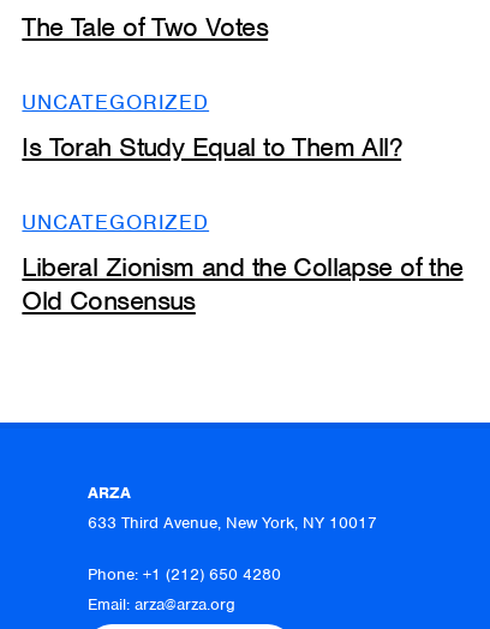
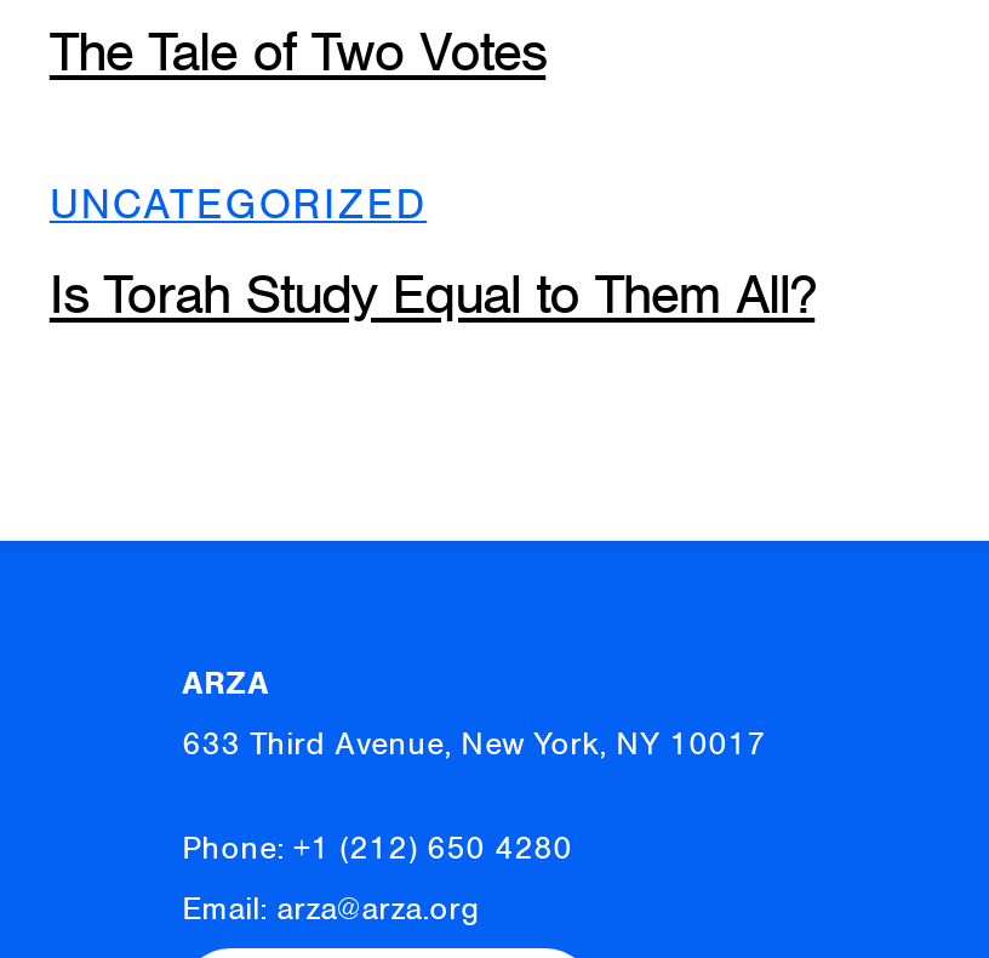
[22,209,463,318] UNCATEGORIZED | Liberal Zionism and the Collapse of the | Old Consensus -> none

